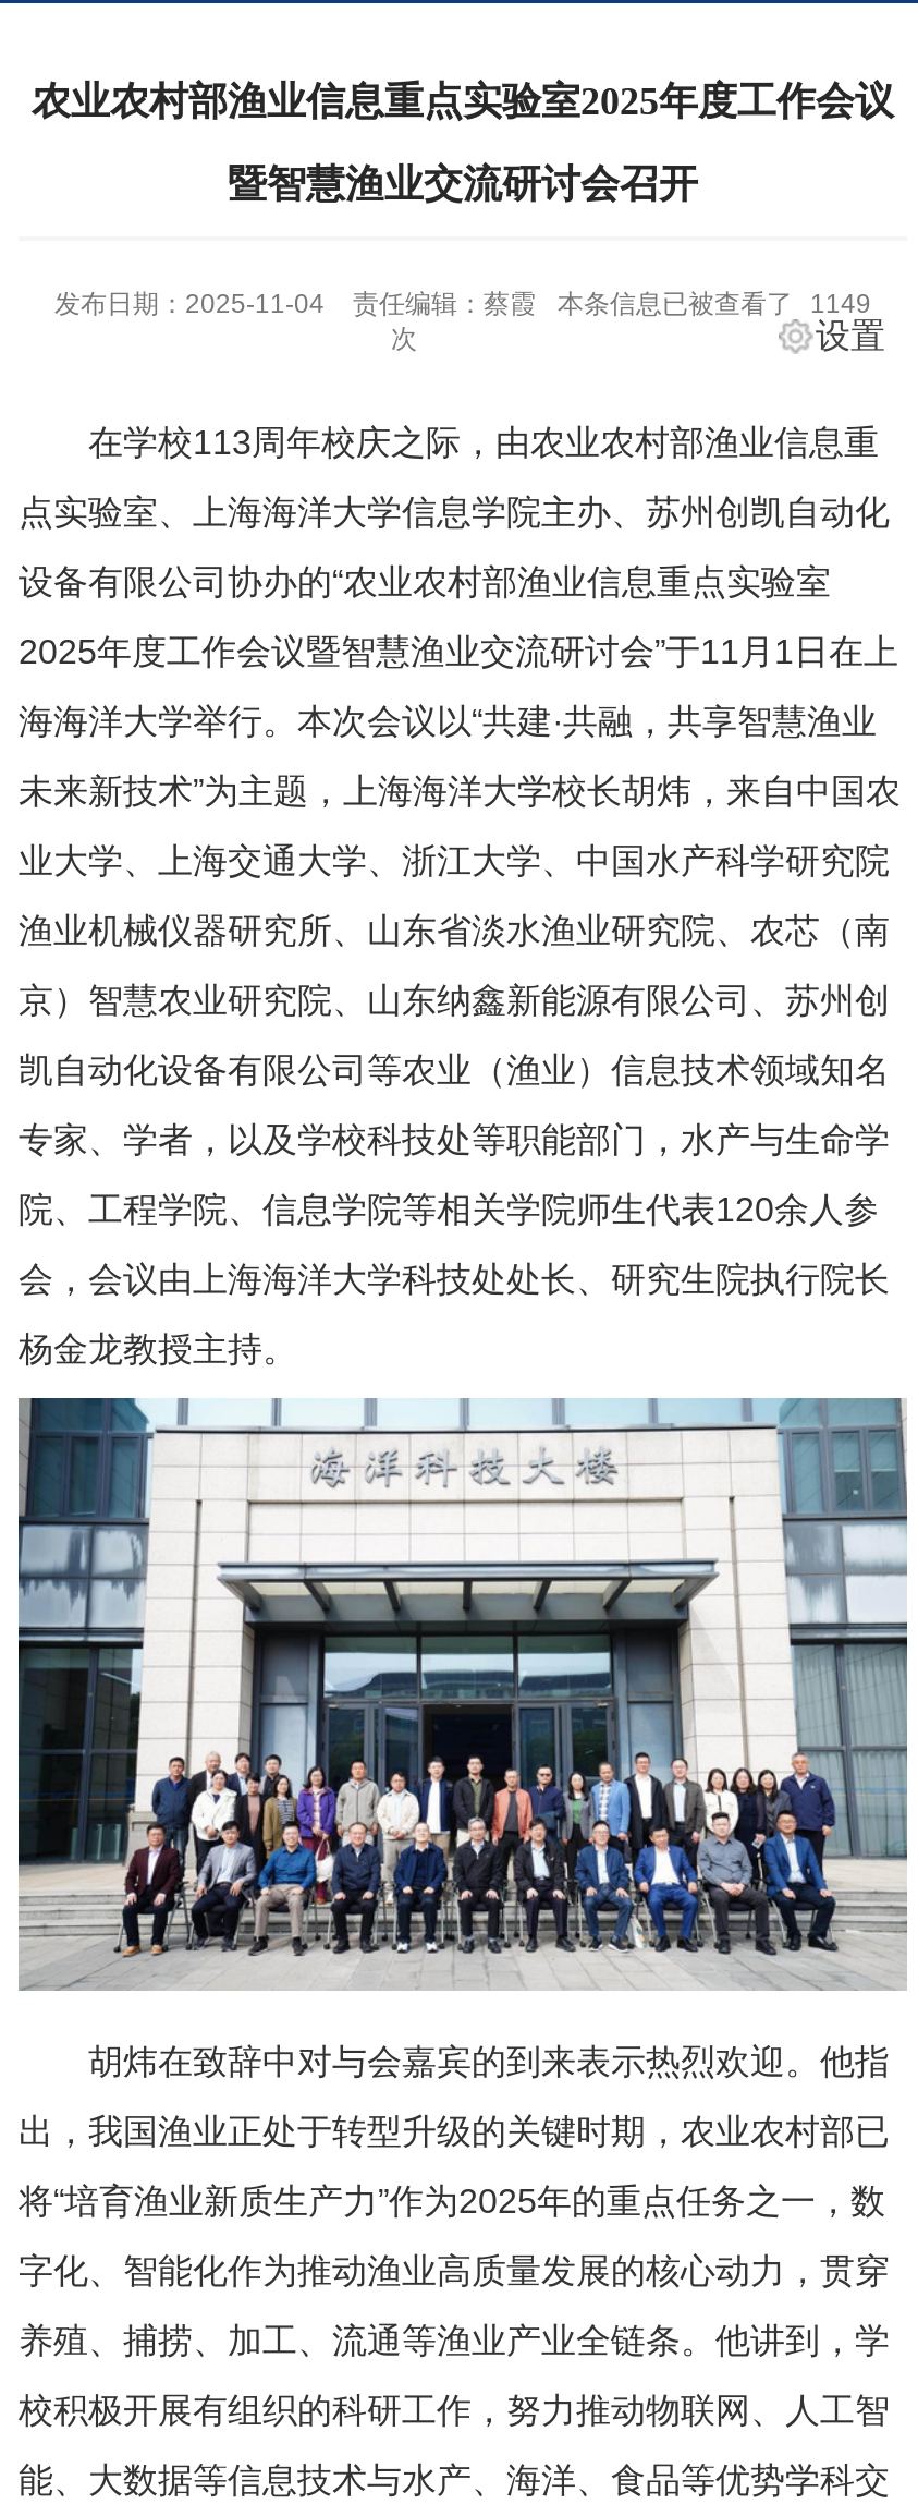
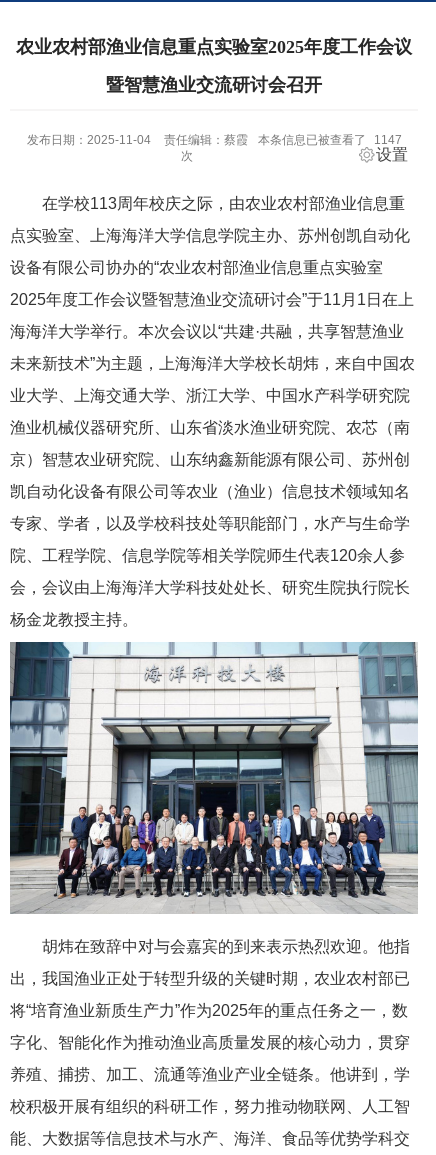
[558,289,871,319] 本条信息已被查看了 1149 -> [257,133,401,147] 本条信息已被查看了 1147

